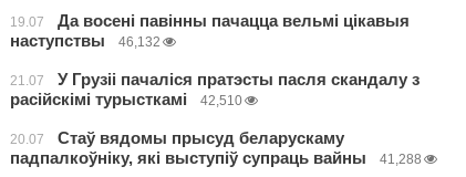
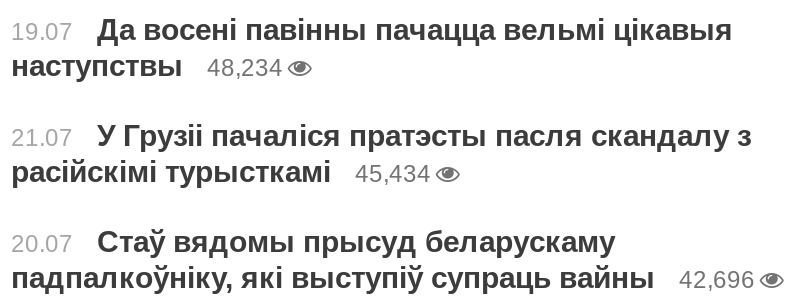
[10,31,160,50] наступствы 46,132 -> [11,48,283,82] наступствы 48,234
[10,90,242,108] расійскімі турысткамі 42,510 -> [11,154,431,188] расійскімі турысткамі 45,434
[10,148,422,167] падпалкоўніку, які выступіў супраць вайны 41,288 -> [11,260,755,294] падпалкоўніку, які выступіў супраць вайны 42,696

